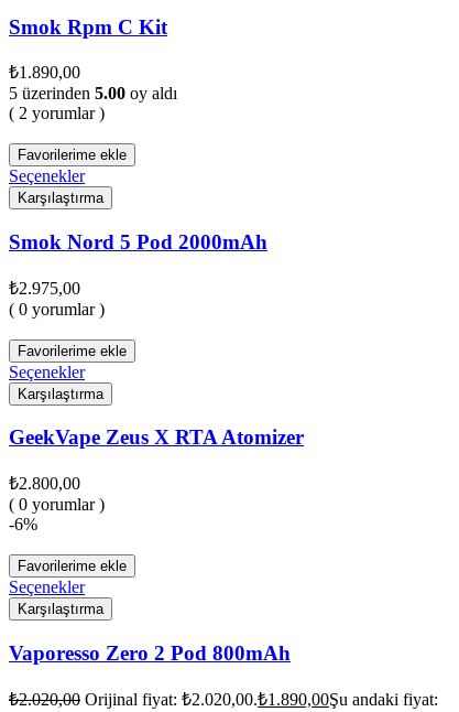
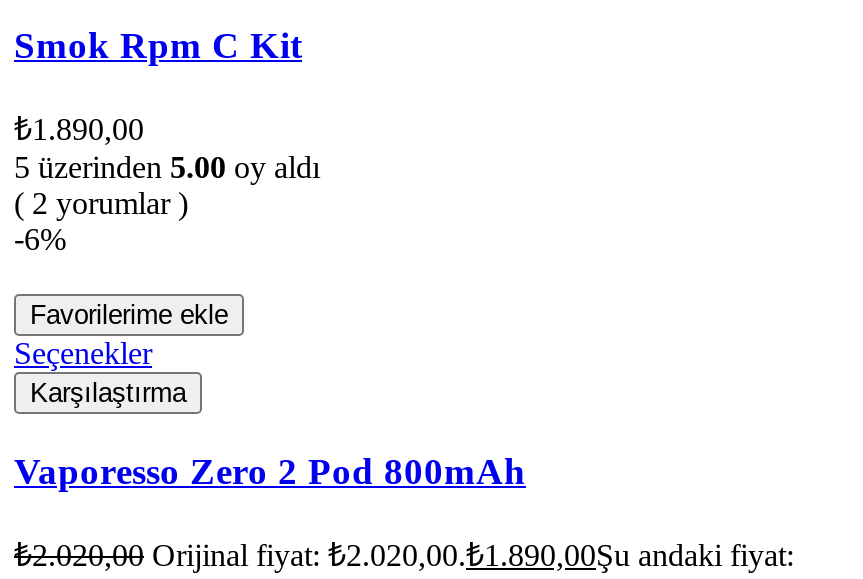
[9,147,304,514] Favorilerime ekle | Seçenekler | Karşılaştırma | Smok Nord 5 Pod 2000mAh | ₺2.975,00 | ( 0 yorumlar ) | Favorilerime ekle | Seçenekler | Karşılaştırma | GeekVape Zeus X RTA Atomizer | ₺2.800,00 | ( 0 yorumlar ) -> none

